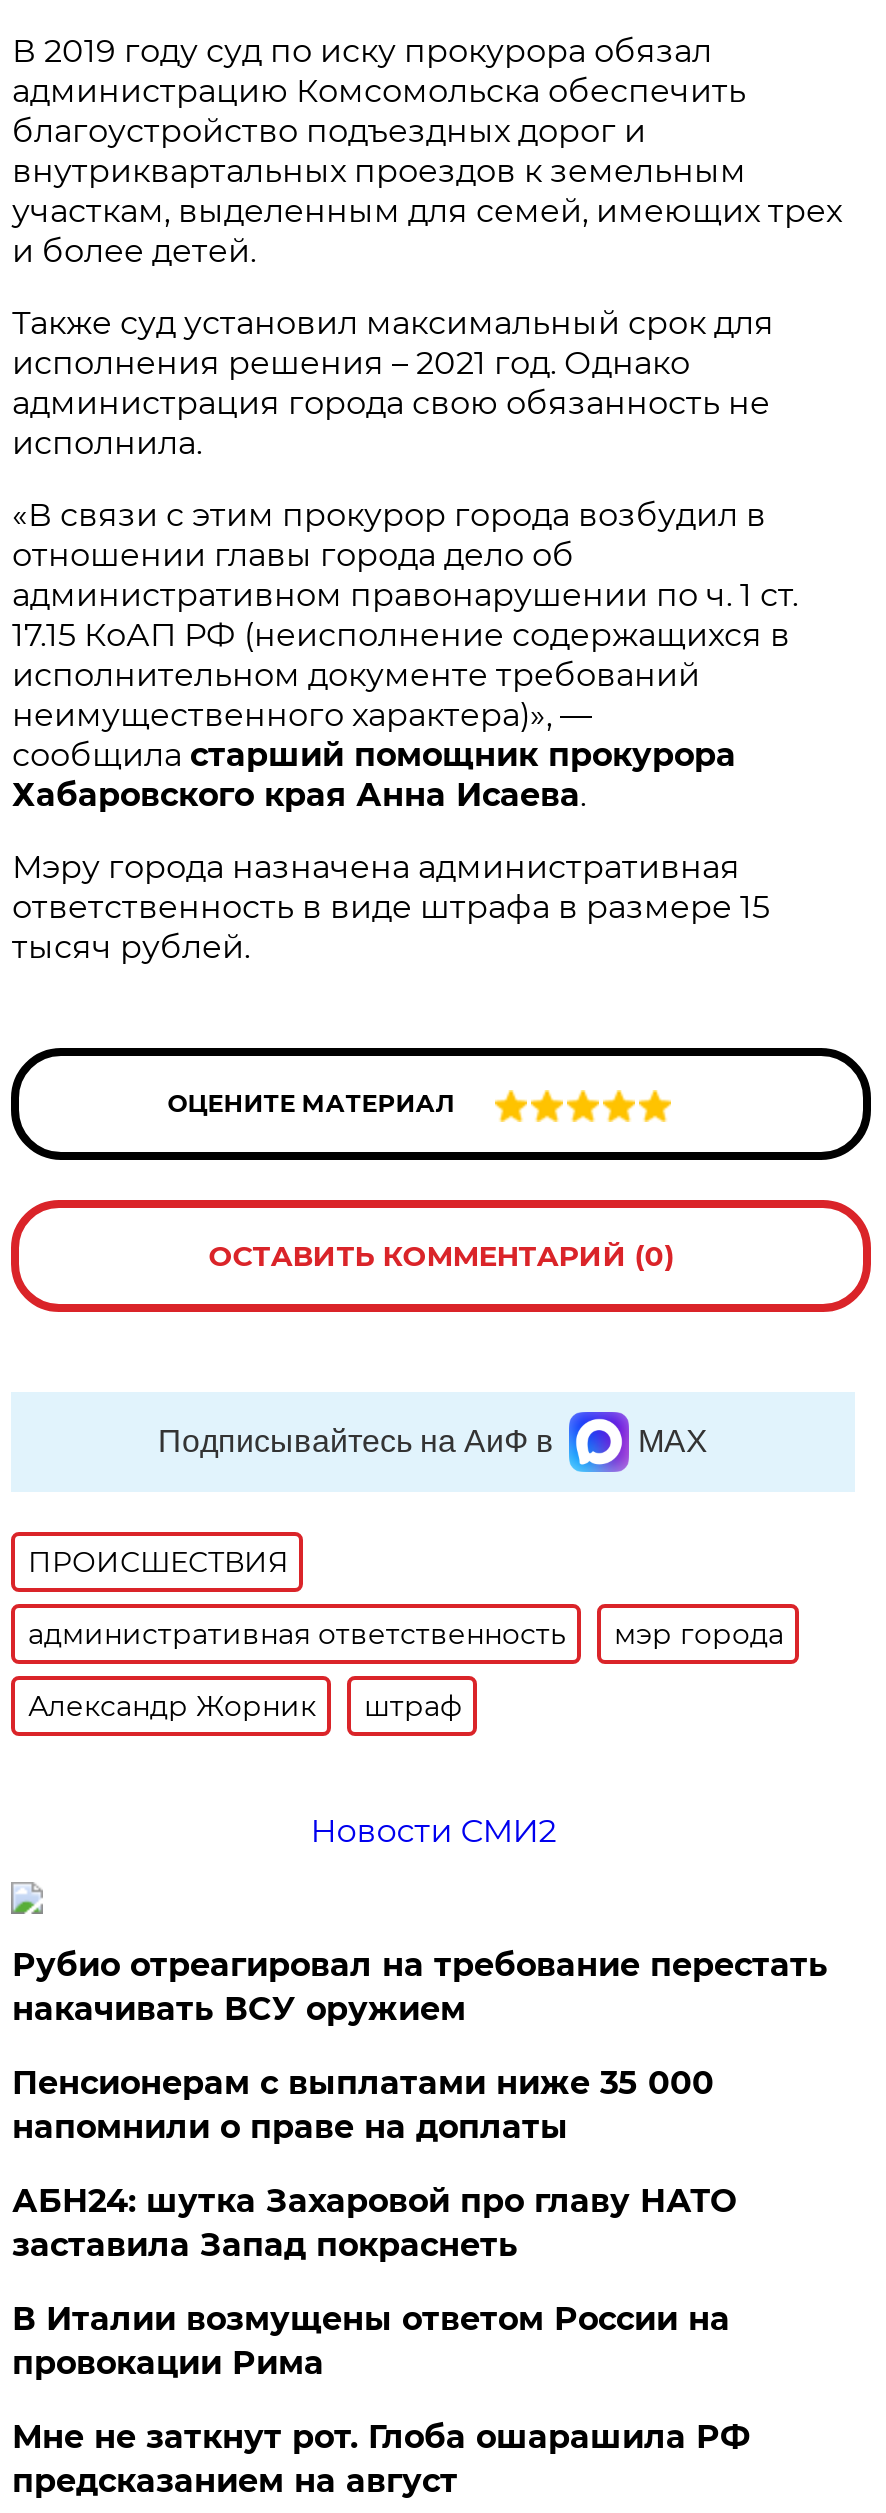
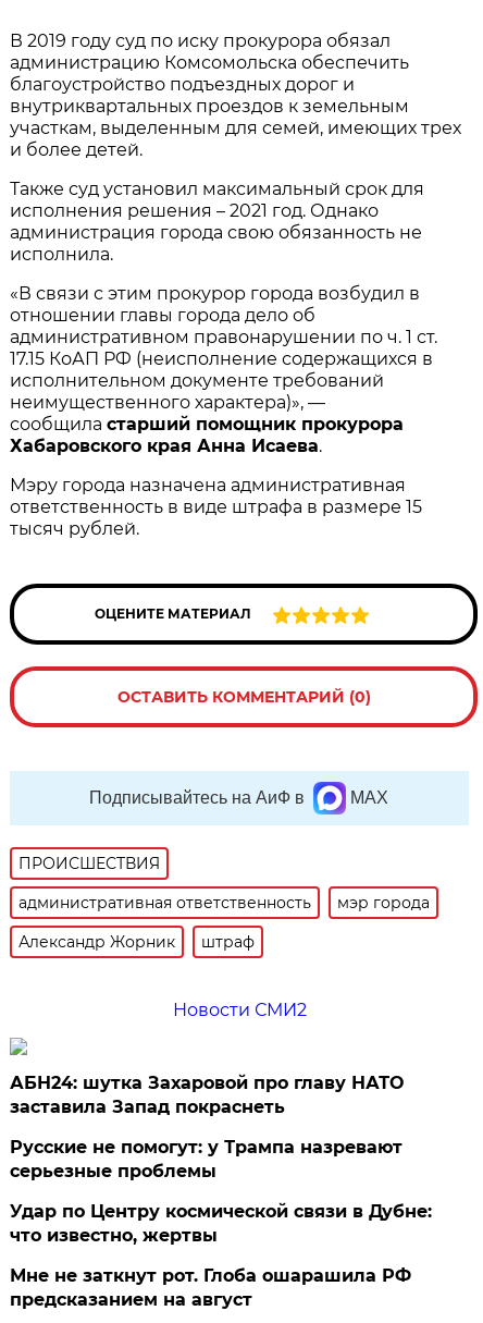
[12,1947,828,2147] Рубио отреагировал на требование перестать | накачивать ВСУ оружием | Пенсионерам с выплатами ниже 35 000 | напомнили о праве на доплаты -> none
moved [12,2183,736,2265] -> [10,1073,404,1118]: АБН24: шутка Захаровой про главу НАТО | заставила Запад покраснеть
[12,2301,730,2383] В Италии возмущены ответом России на | провокации Рима -> [10,1137,432,1246] Русские не помогут: у Трампа назревают | серьезные проблемы | Удар по Центру космической связи в Дубне: | что известно, жертвы

